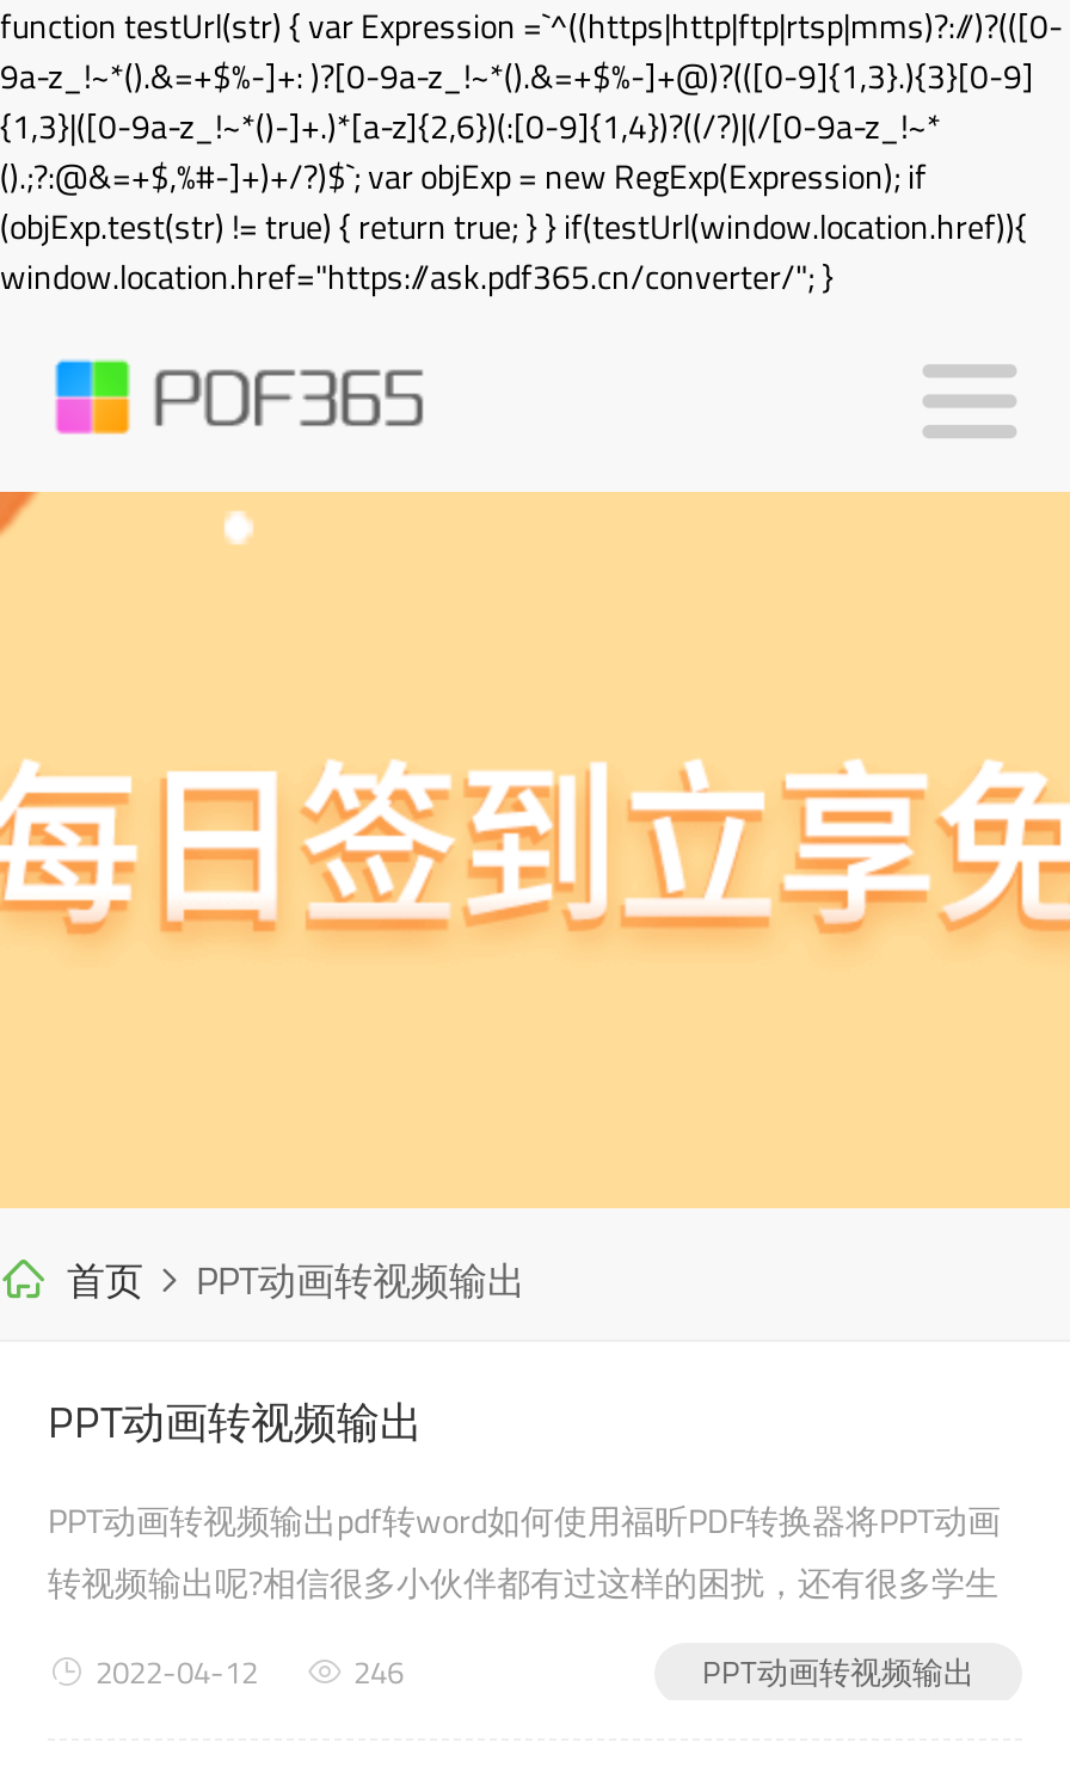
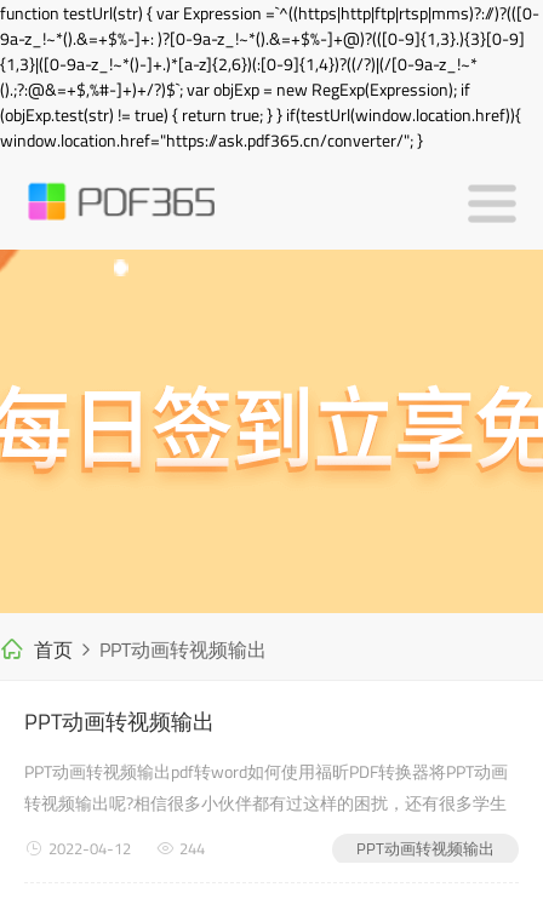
[96,1648,404,1695] 2022-04-12 246 -> [48,836,205,860] 2022-04-12 244

